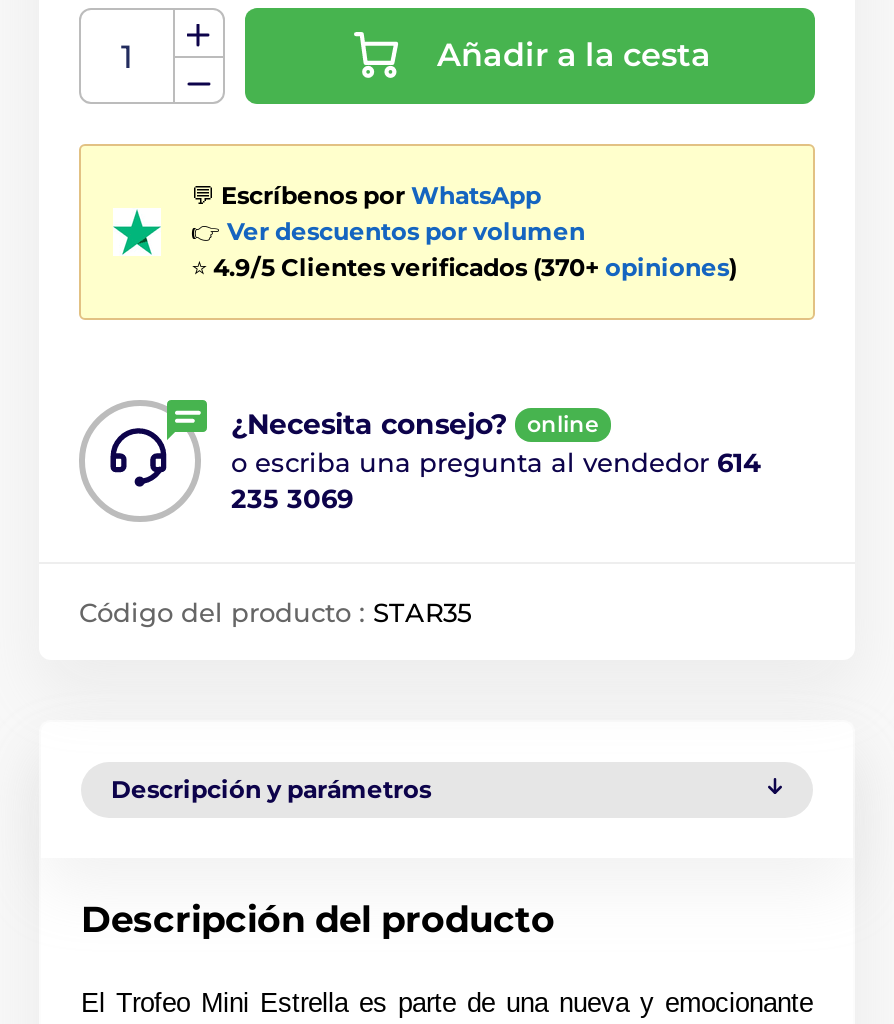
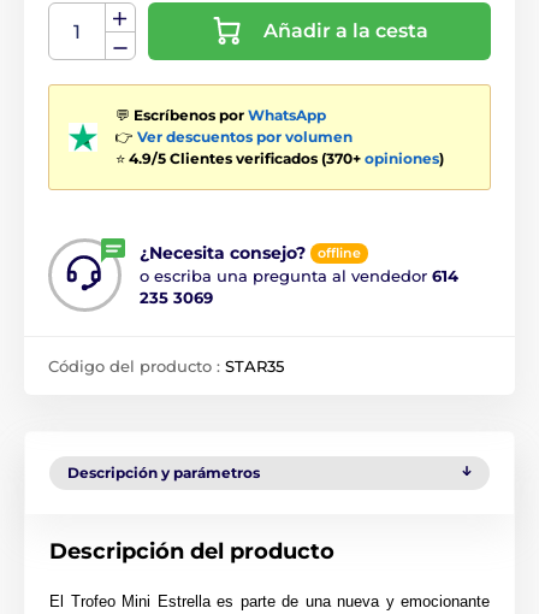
[527,410,599,438] online -> [318,244,361,261] offline

